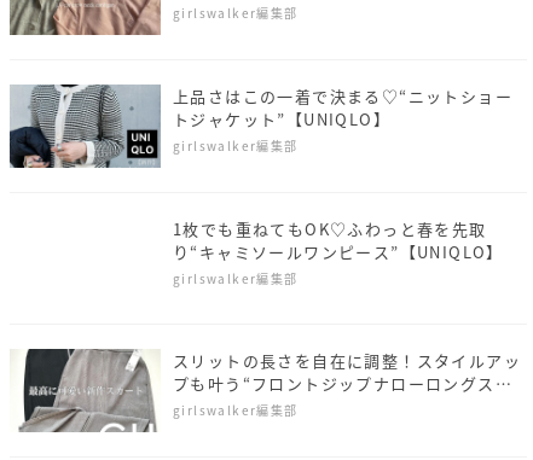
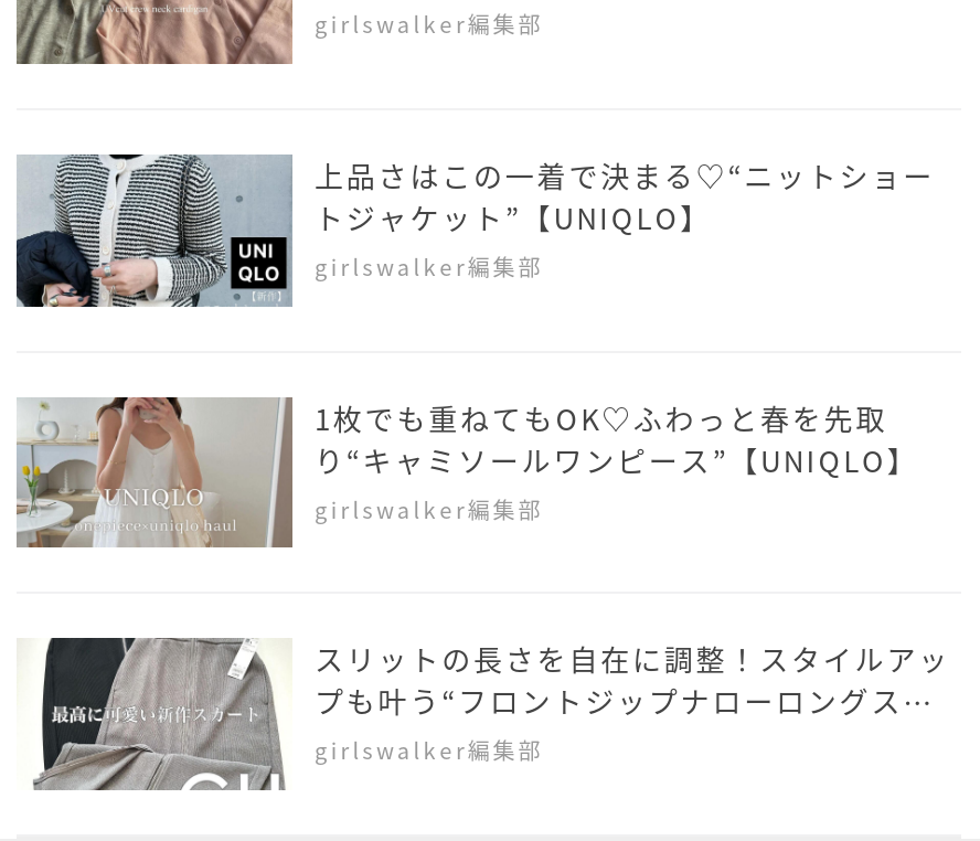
none -> [14,395,295,550] [image]

